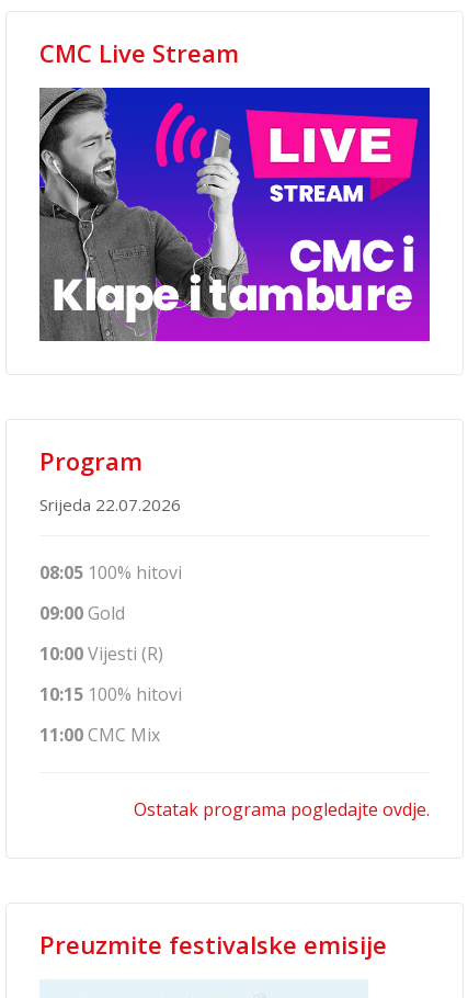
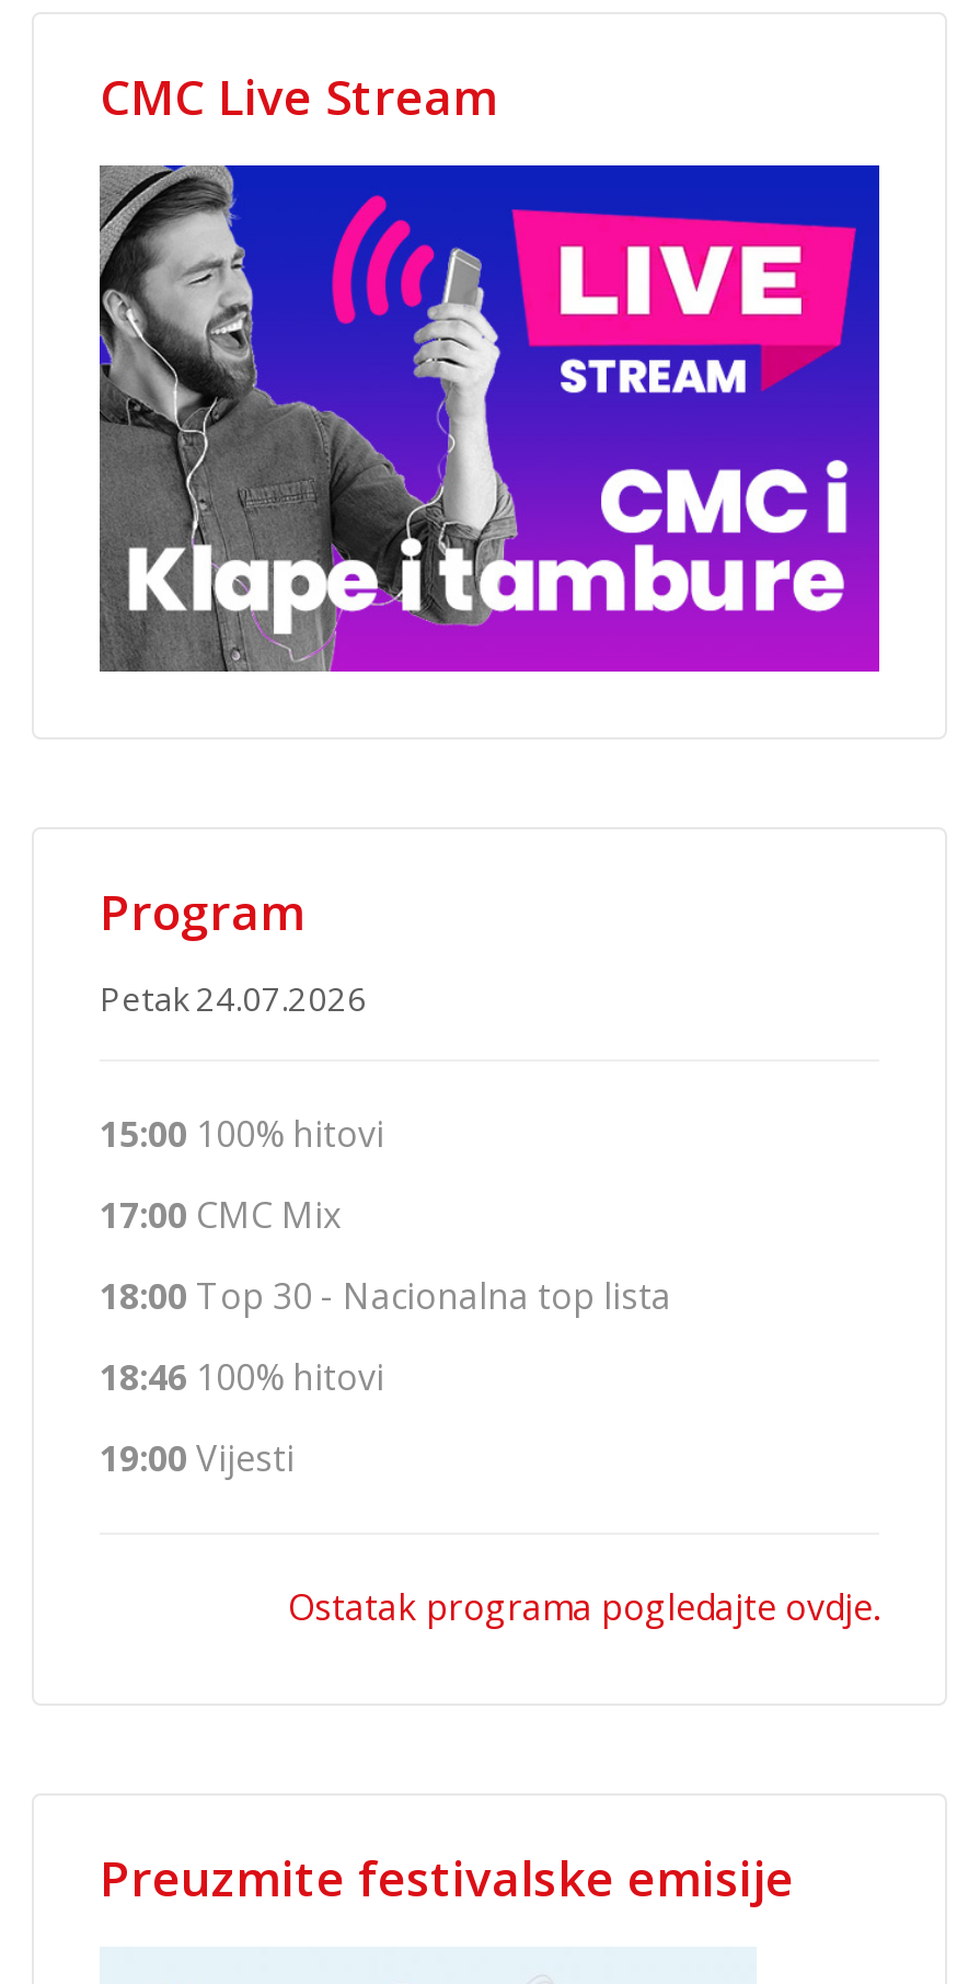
[39,494,181,516] Srijeda 22.07.2026 -> [100,977,367,1021] Petak 24.07.2026
[39,561,182,585] 08:05 100% hitovi -> [100,1110,384,1159] 15:00 100% hitovi
[39,601,125,625] 09:00 Gold -> [100,1191,341,1240] 17:00 CMC Mix
[39,642,163,666] 10:00 Vijesti (R) -> [100,1273,671,1321] 18:00 Top 30 - Nacionalna top lista
[39,682,182,707] 10:15 100% hitovi -> [100,1354,384,1402] 18:46 100% hitovi
[39,723,160,747] 11:00 CMC Mix -> [100,1435,295,1483] 19:00 Vijesti

